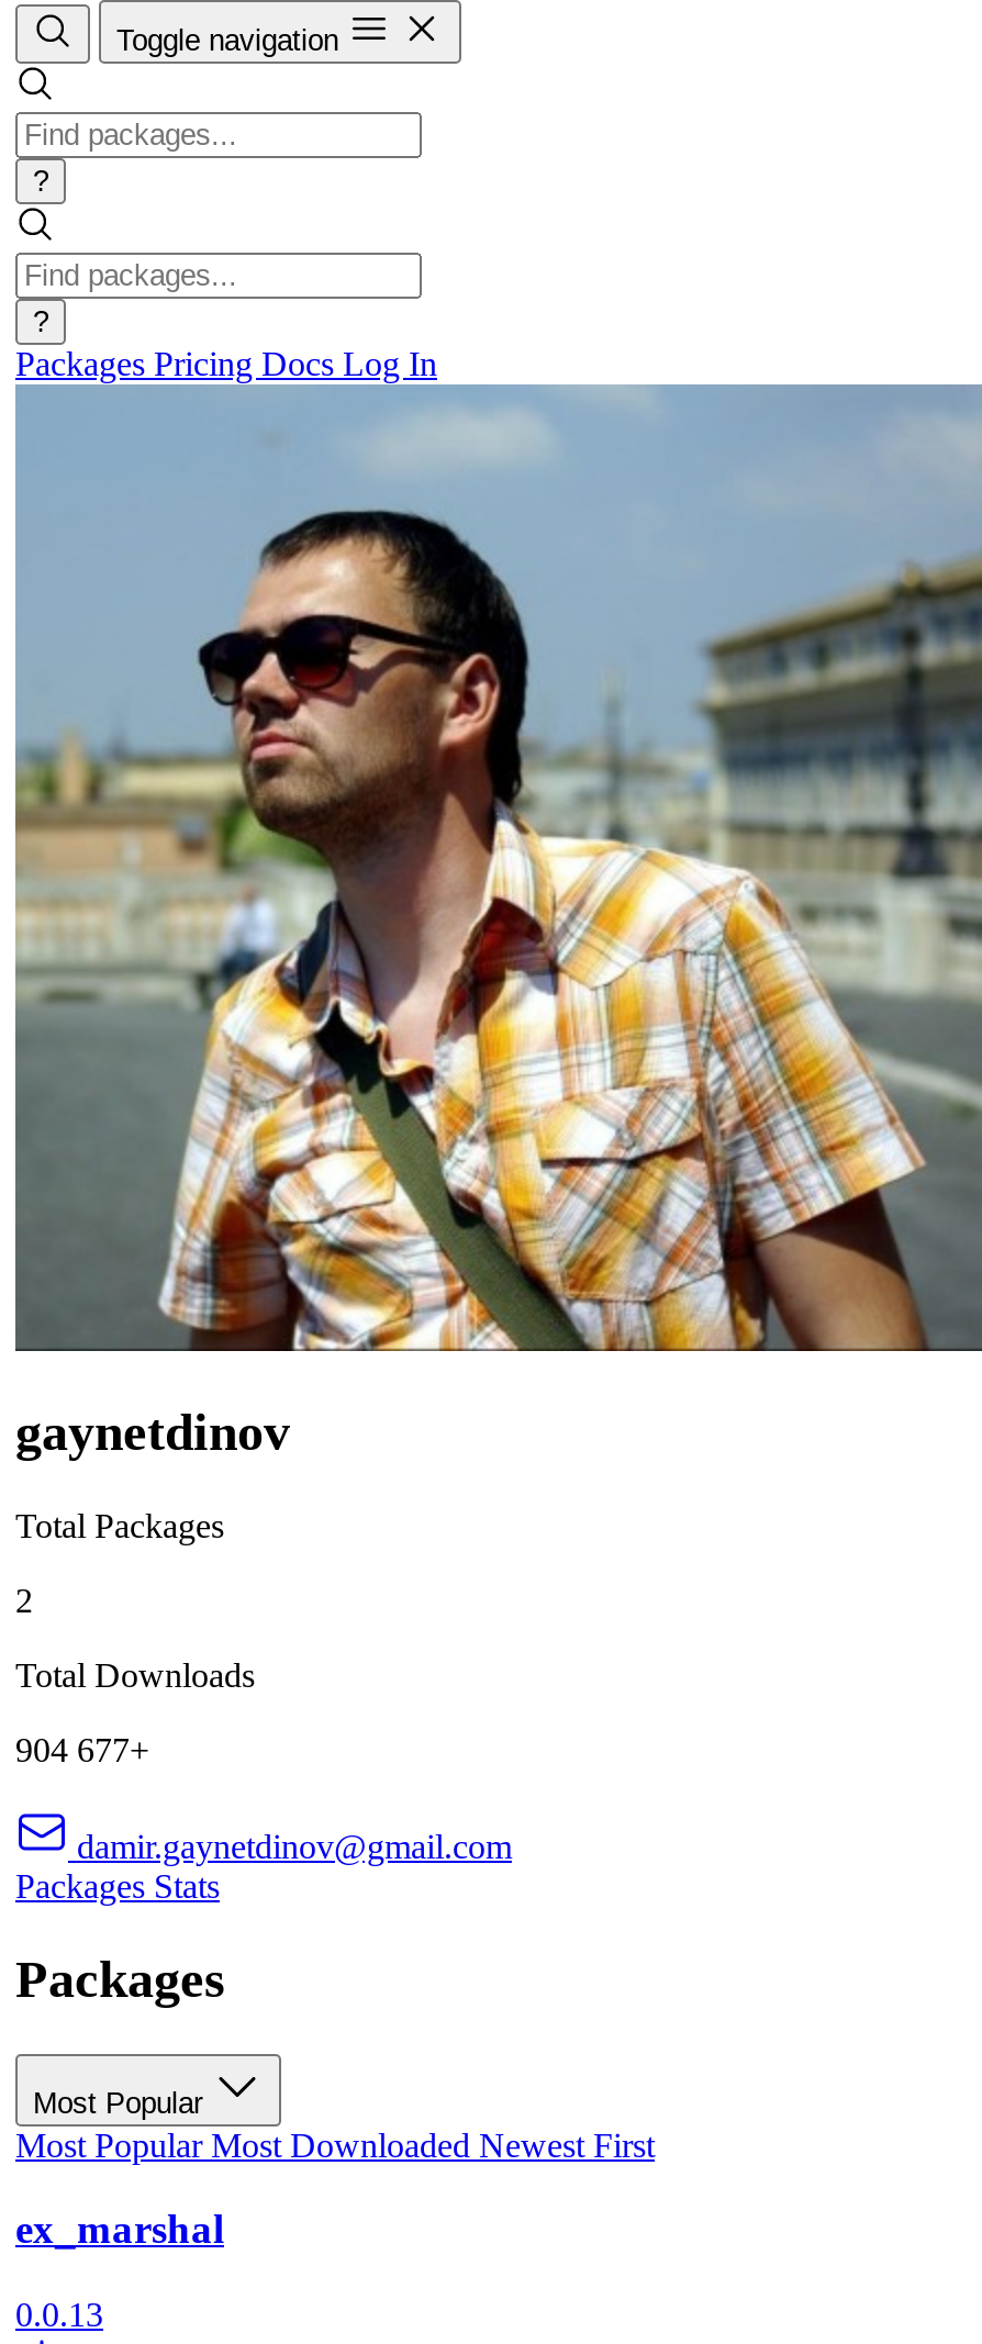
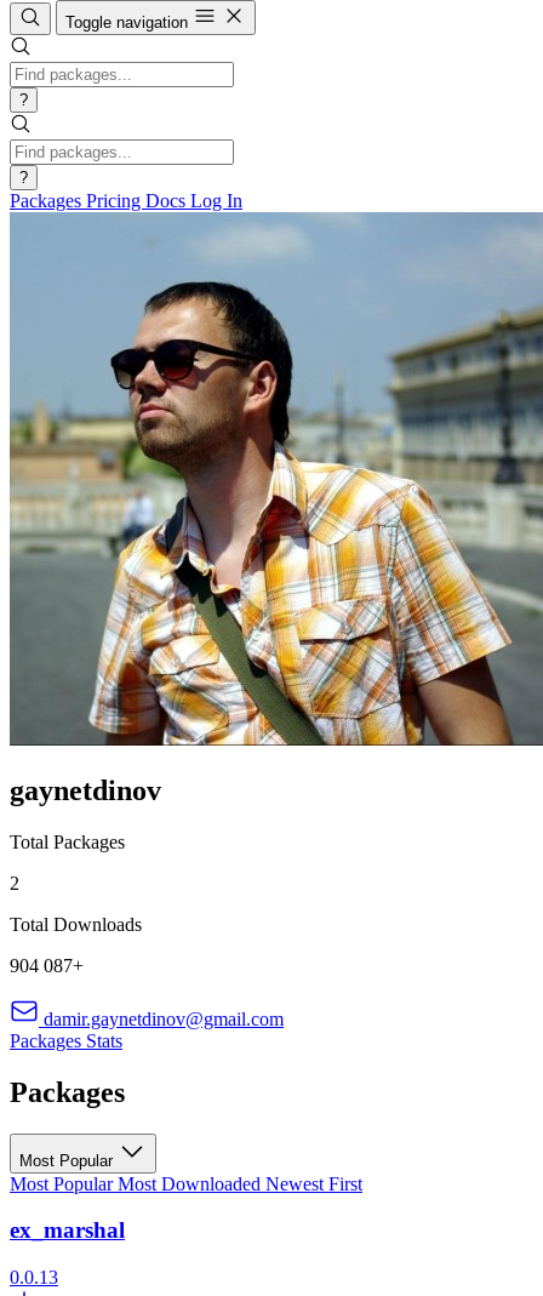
[15,1731,149,1768] 904 677+ -> [10,955,84,976] 904 087+

